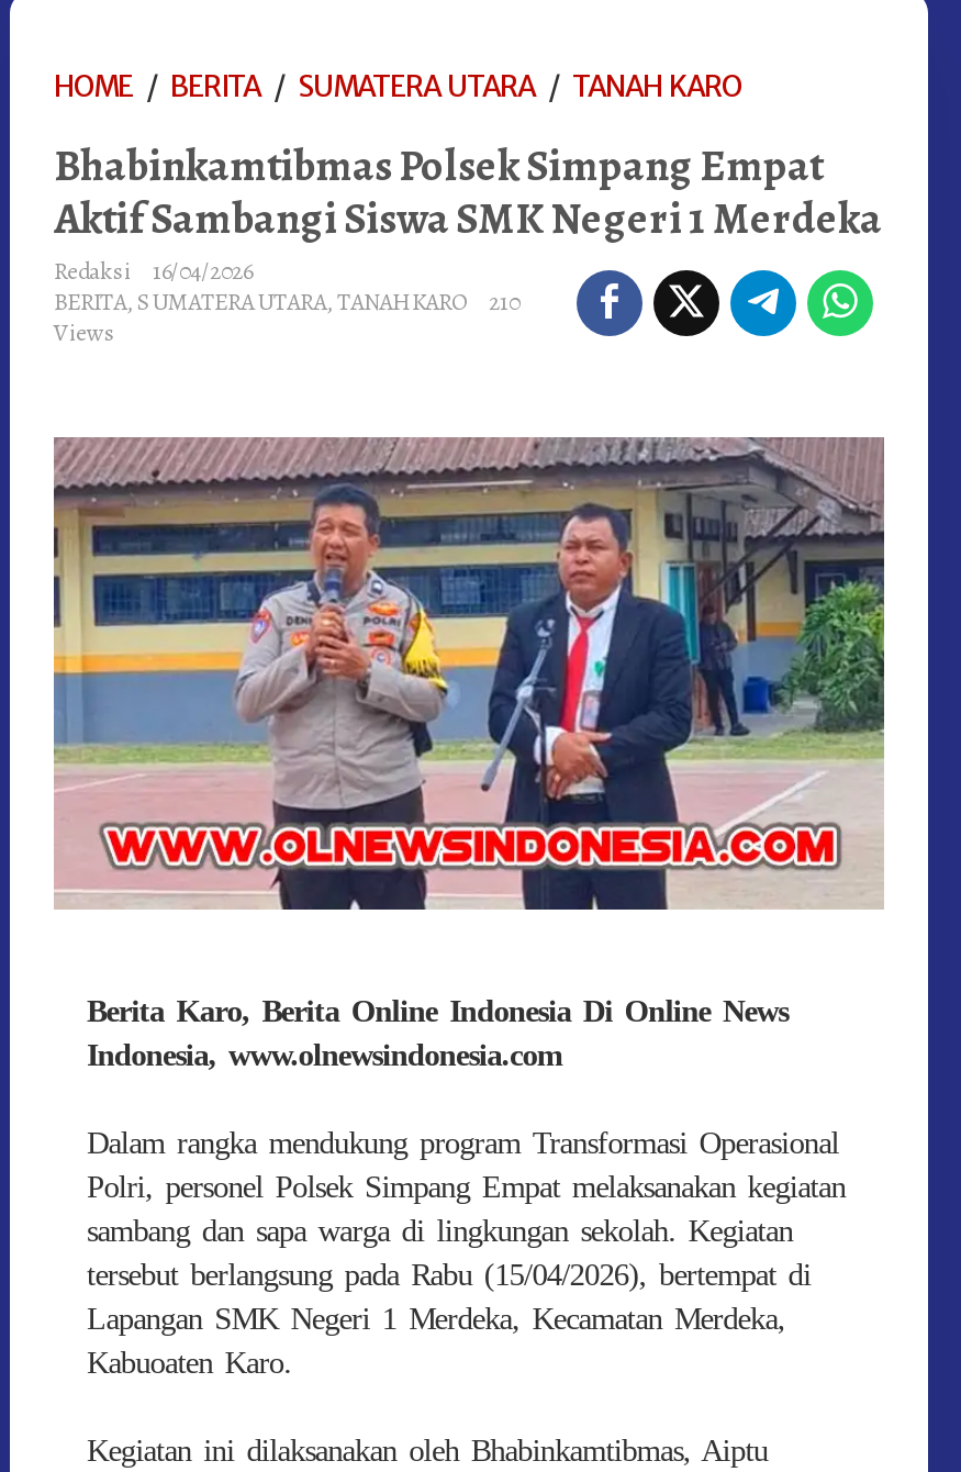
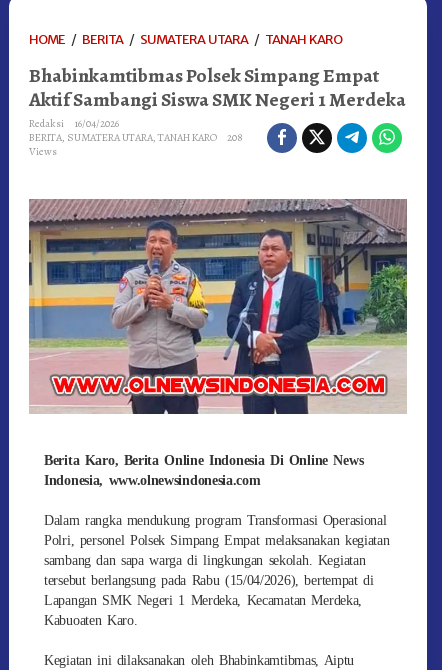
[54,286,519,319] BERITA, SUMATERA UTARA,TANAH KARO 210 -> [29,130,243,145] BERITA, SUMATERA UTARA,TANAH KARO 208

